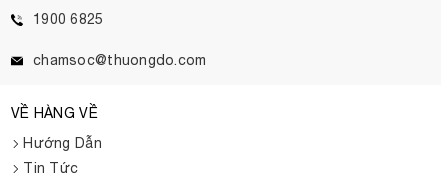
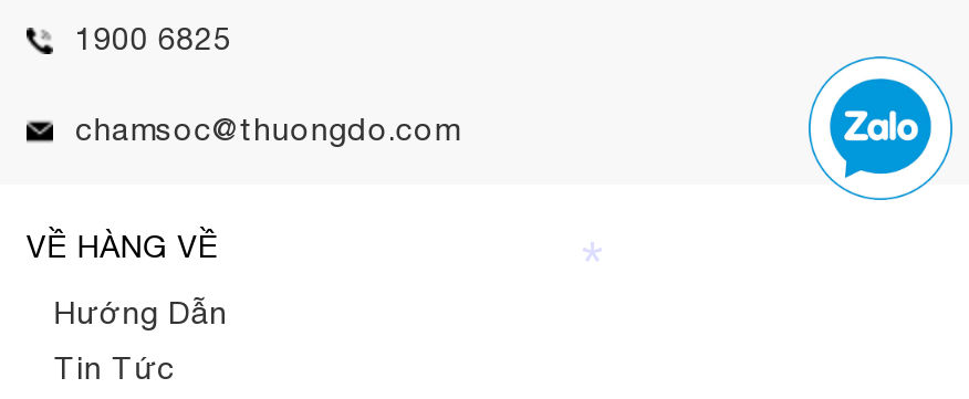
none -> [805,54,956,202] [image]

